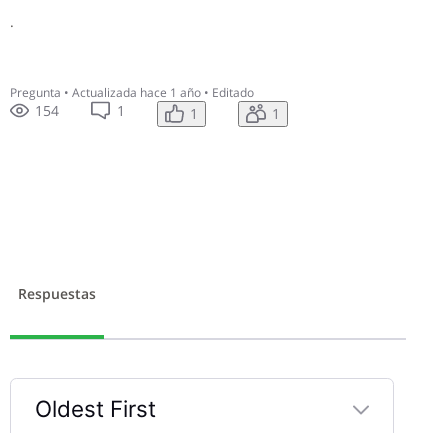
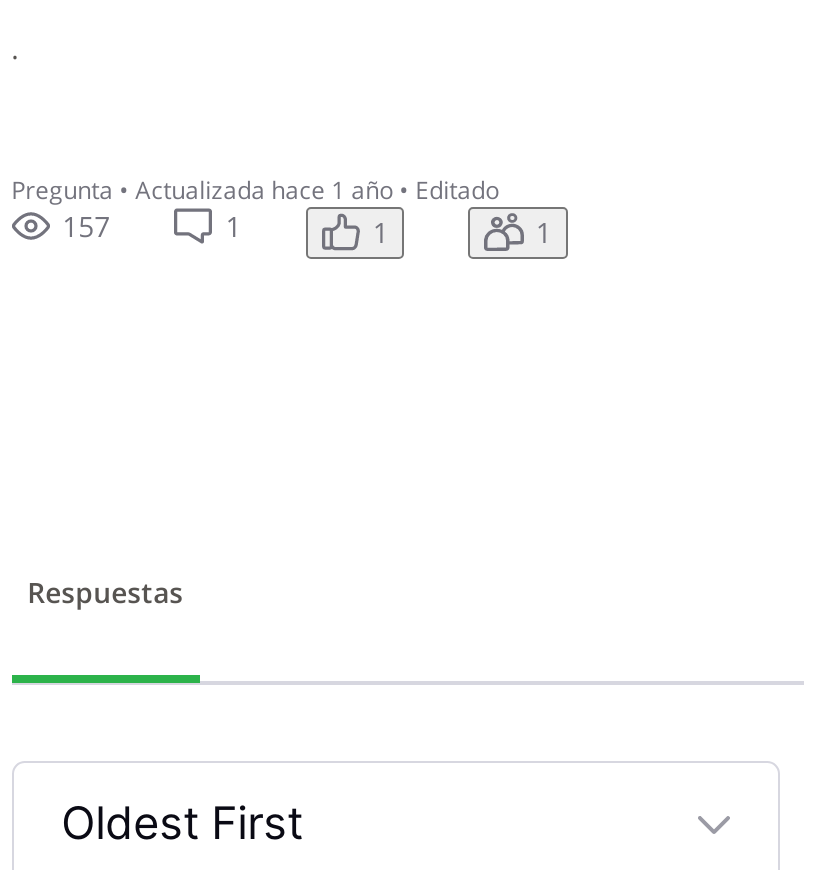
[35,101,59,120] 154 -> [62,207,110,245] 157

